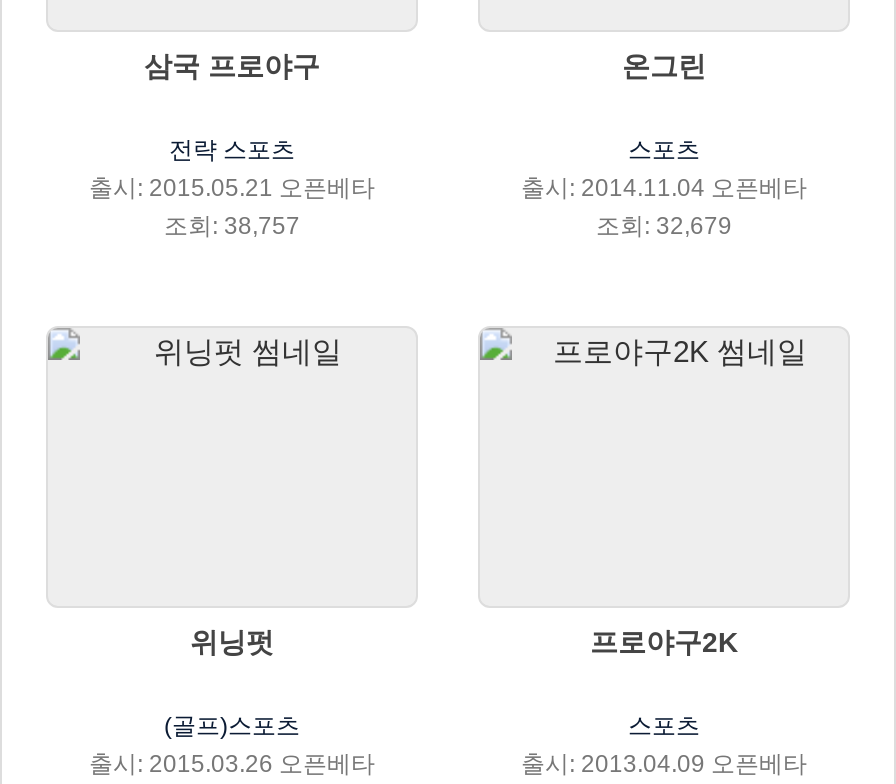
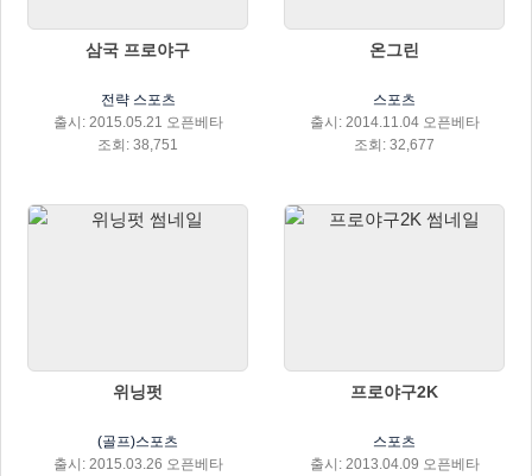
[164,212,300,240] 조회: 38,757 -> [97,136,178,153] 조회: 38,751
[596,212,732,240] 조회: 32,679 -> [354,136,435,153] 조회: 32,677

